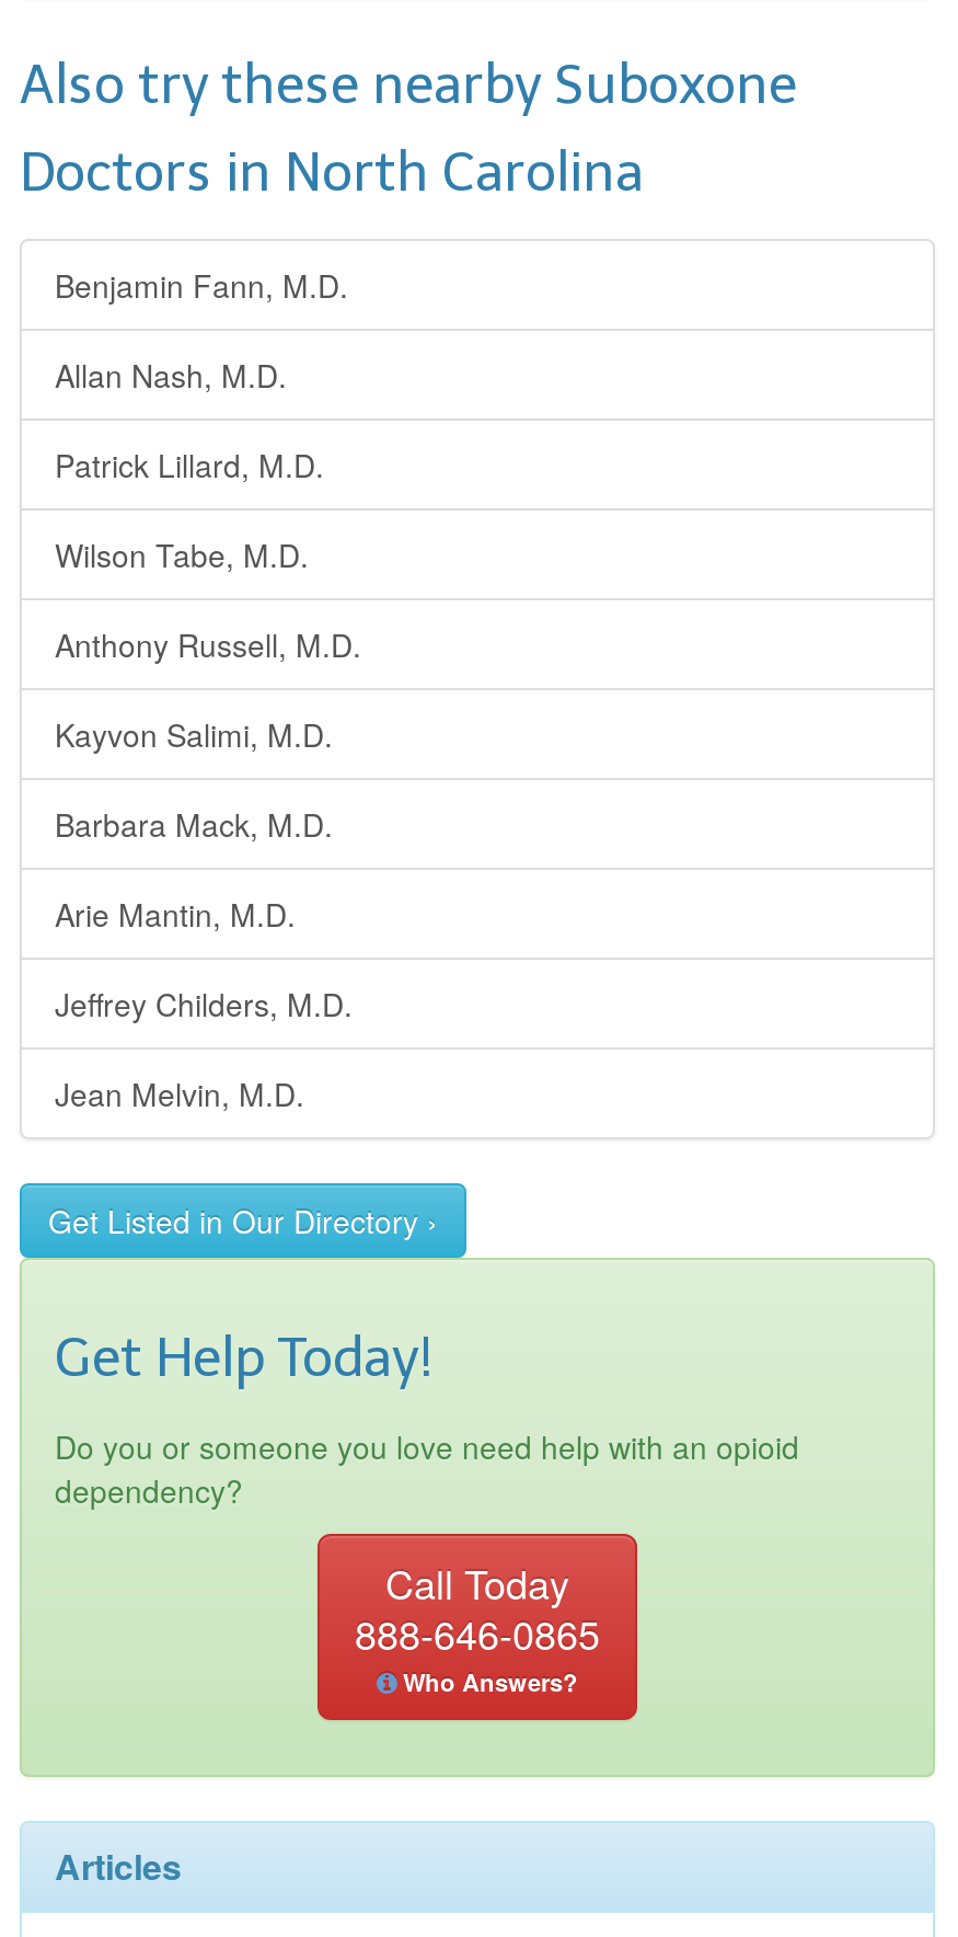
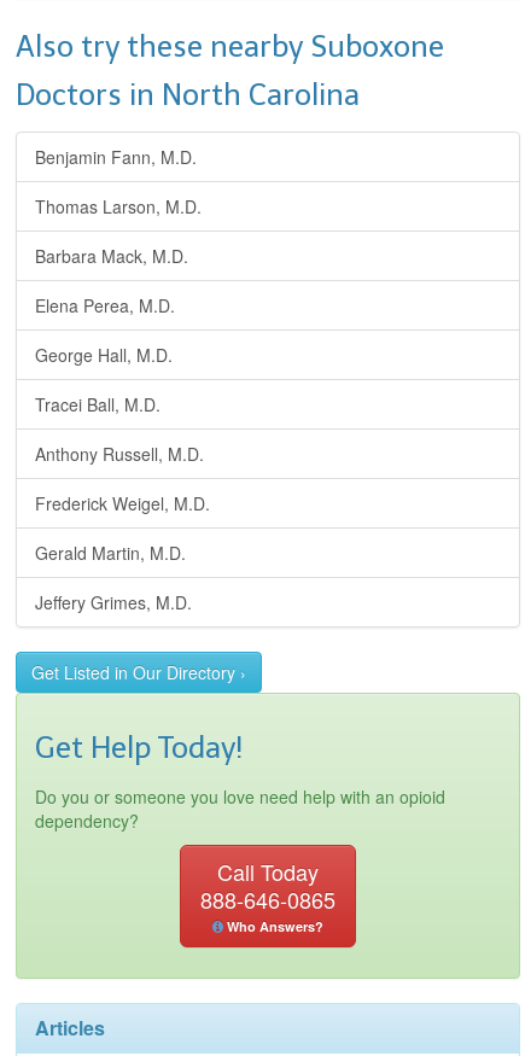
[55,353,333,756] Allan Nash, M.D. | Patrick Lillard, M.D. | Wilson Tabe, M.D. | Kayvon Salimi, M.D. -> [35,194,202,218] Thomas Larson, M.D.
moved [55,622,361,666] -> [35,442,204,466]: Anthony Russell, M.D.
moved [55,802,333,846] -> [35,244,188,268]: Barbara Mack, M.D.
[55,892,353,1115] Arie Mantin, M.D. | Jeffrey Childers, M.D. | Jean Melvin, M.D. -> [35,293,210,614] Elena Perea, M.D. | George Hall, M.D. | Tracei Ball, M.D. | Frederick Weigel, M.D. | Gerald Martin, M.D. | Jeffery Grimes, M.D.

